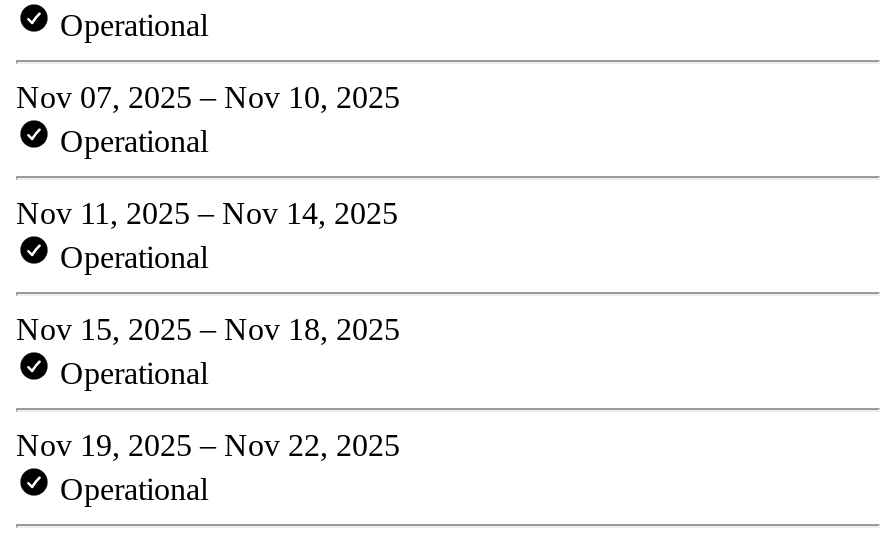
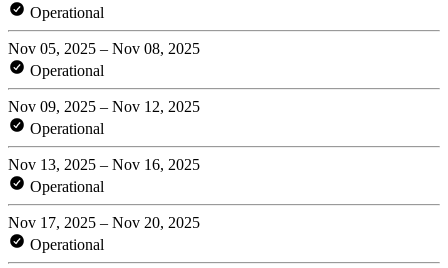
[16,80,400,114] Nov 07, 2025 – Nov 10, 2025 -> [8,40,200,57] Nov 05, 2025 – Nov 08, 2025
[16,196,398,230] Nov 11, 2025 – Nov 14, 2025 -> [8,98,200,115] Nov 09, 2025 – Nov 12, 2025
[16,312,400,346] Nov 15, 2025 – Nov 18, 2025 -> [8,156,200,173] Nov 13, 2025 – Nov 16, 2025
[16,428,400,462] Nov 19, 2025 – Nov 22, 2025 -> [8,214,200,231] Nov 17, 2025 – Nov 20, 2025

